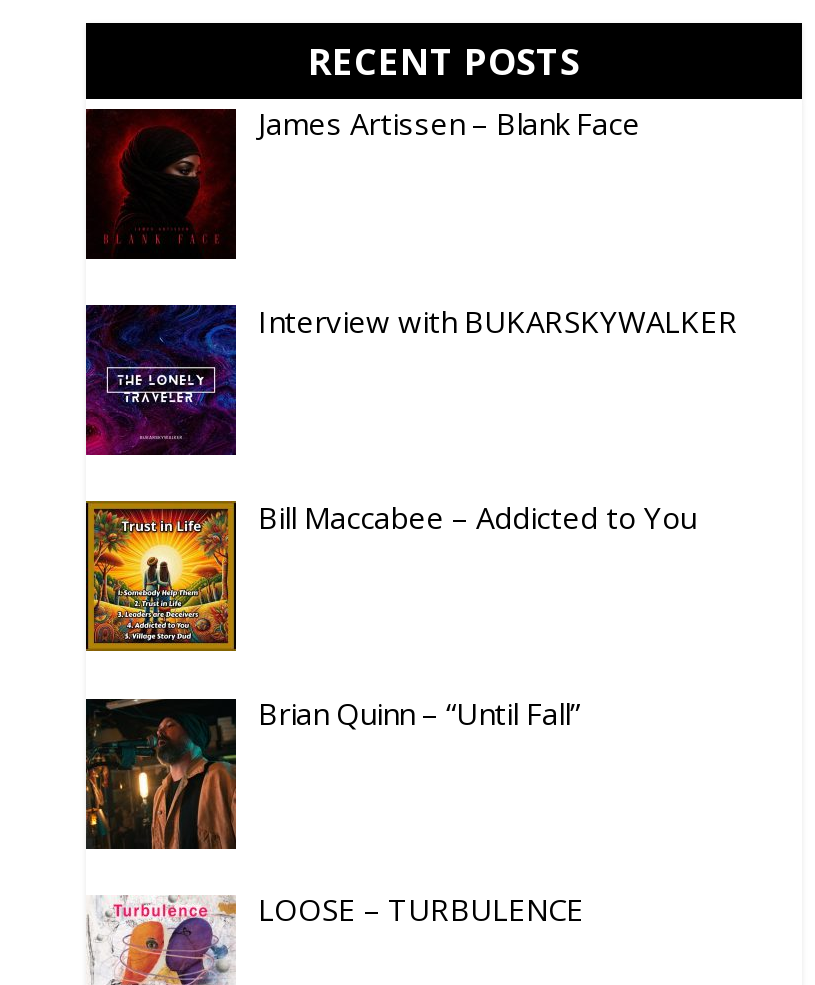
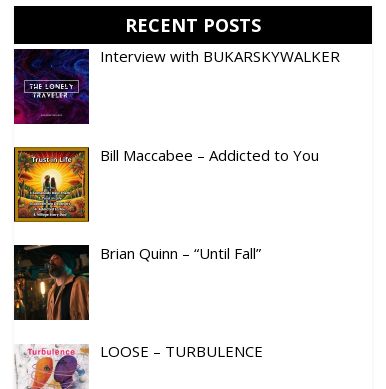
[84,104,640,261] [image] | James Artissen – Blank Face -> none

